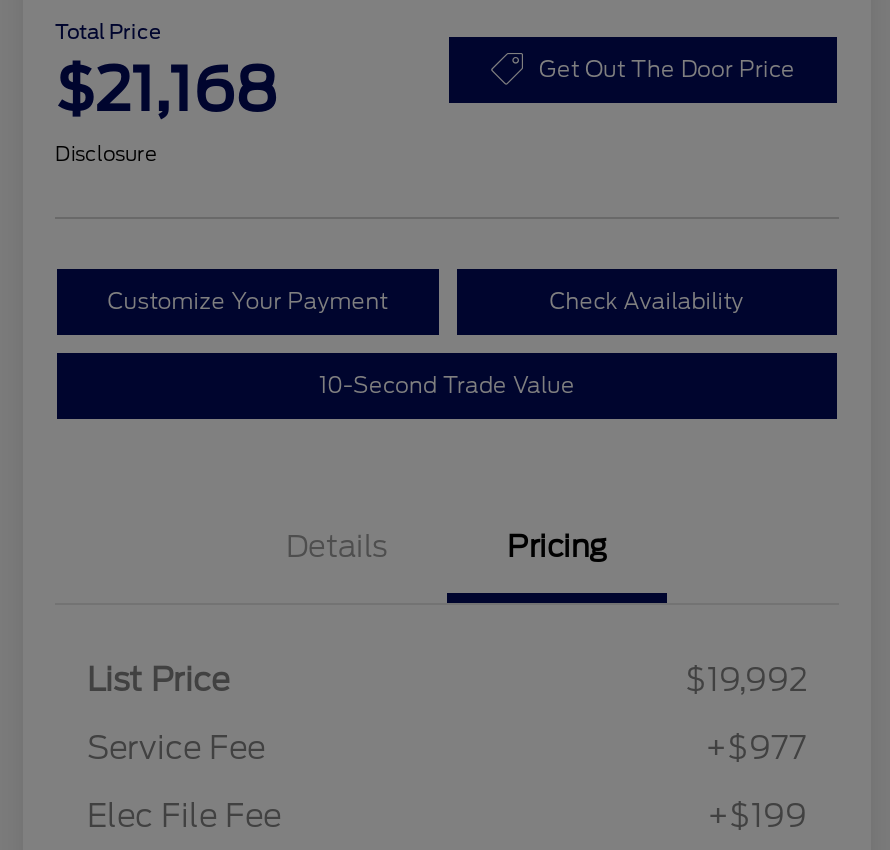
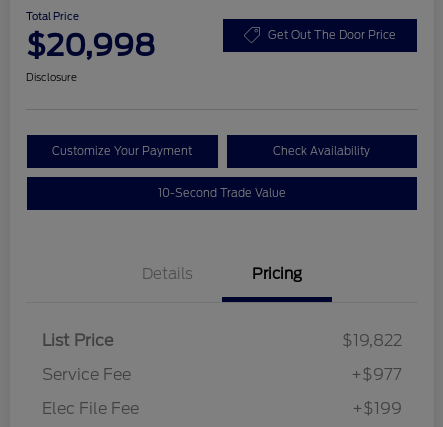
[55,53,277,125] $21,168 -> [26,27,155,63] $20,998
[685,661,807,699] $19,992 -> [342,331,402,350] $19,822

